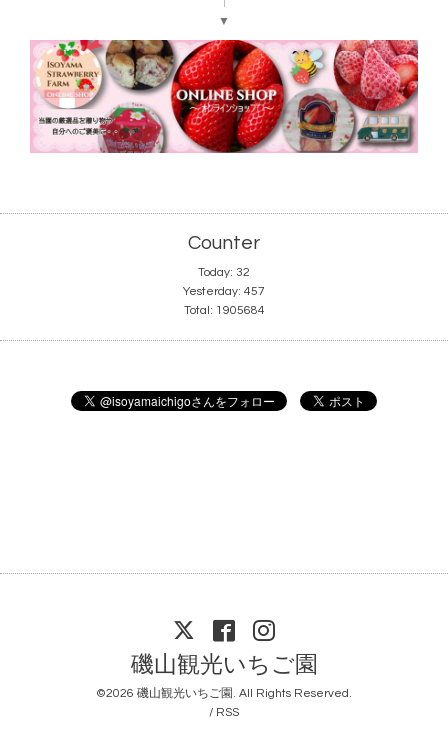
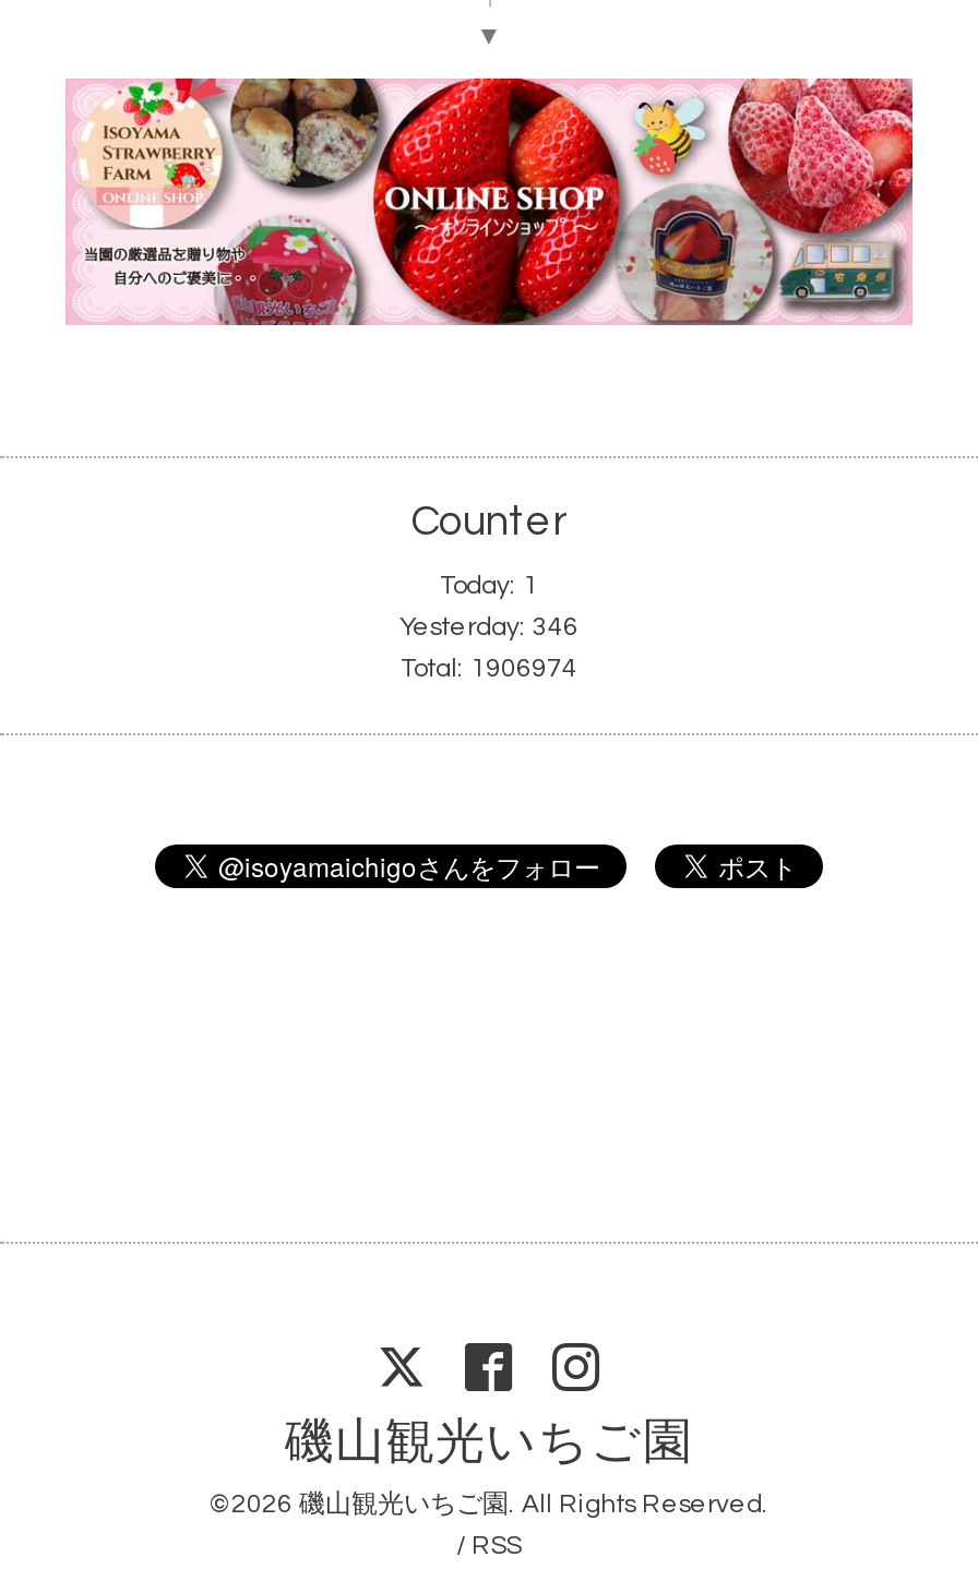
[198,266,250,279] Today: 32 -> [440,571,538,599] Today: 1
[183,285,265,298] Yesterday: 457 -> [399,613,579,641] Yesterday: 346
[183,304,264,317] Total: 1905684 -> [401,654,577,682] Total: 1906974

